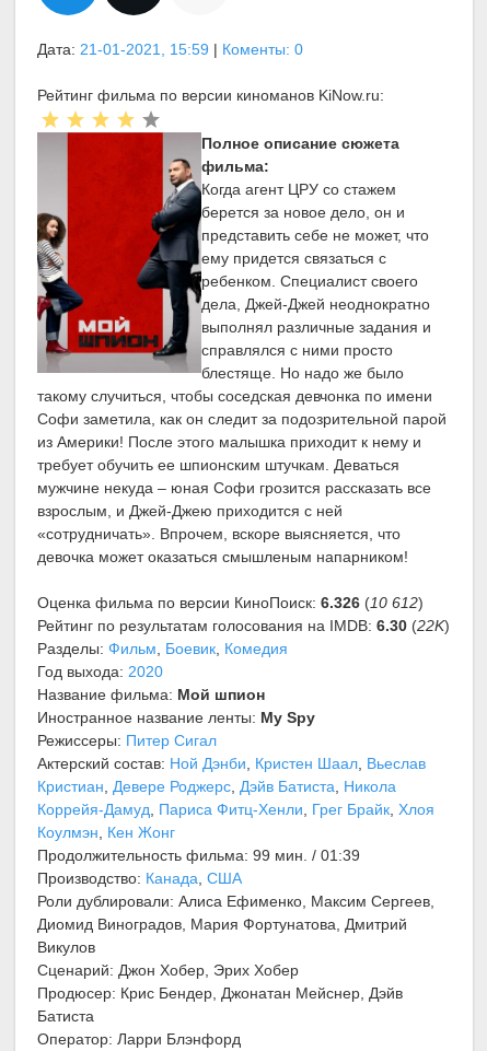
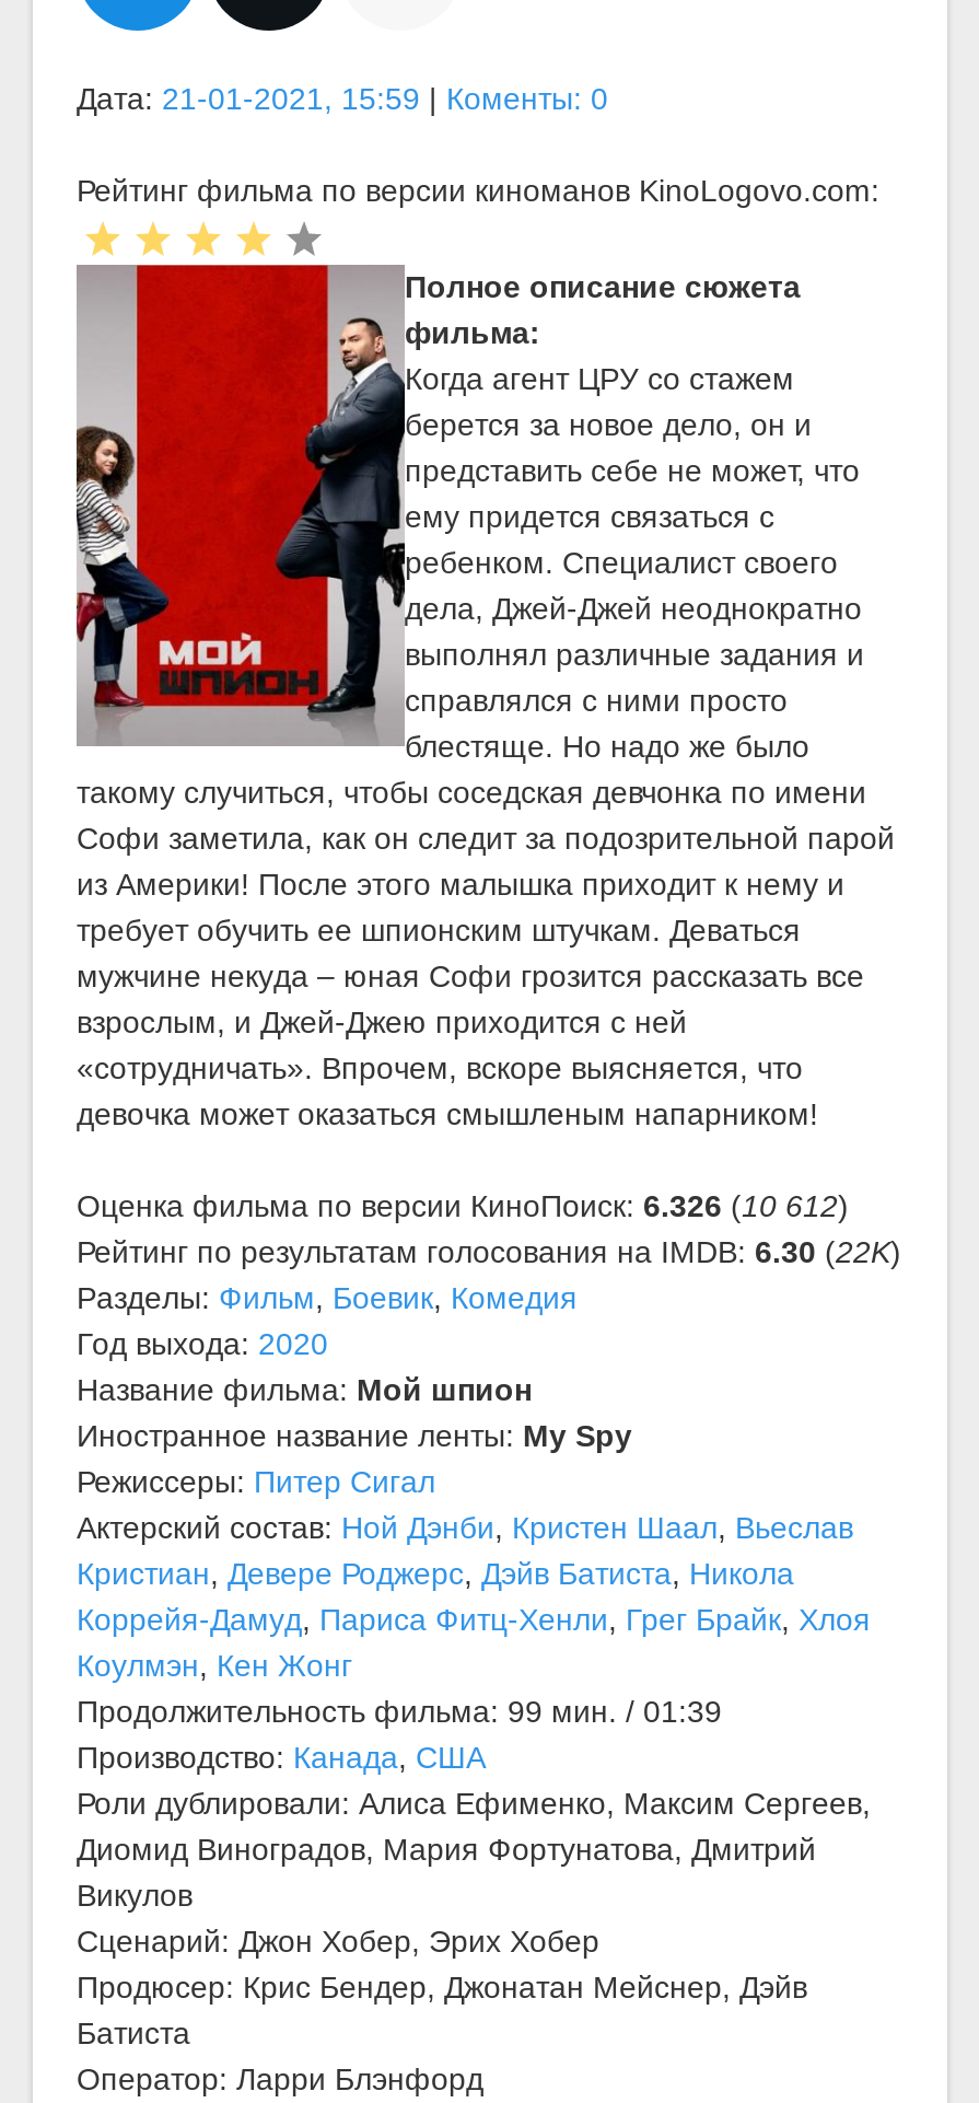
[37,87,384,104] Рейтинг фильма по версии киноманов KiNow.ru: -> [77,174,879,209] Рейтинг фильма по версии киноманов KinoLogovo.com:

